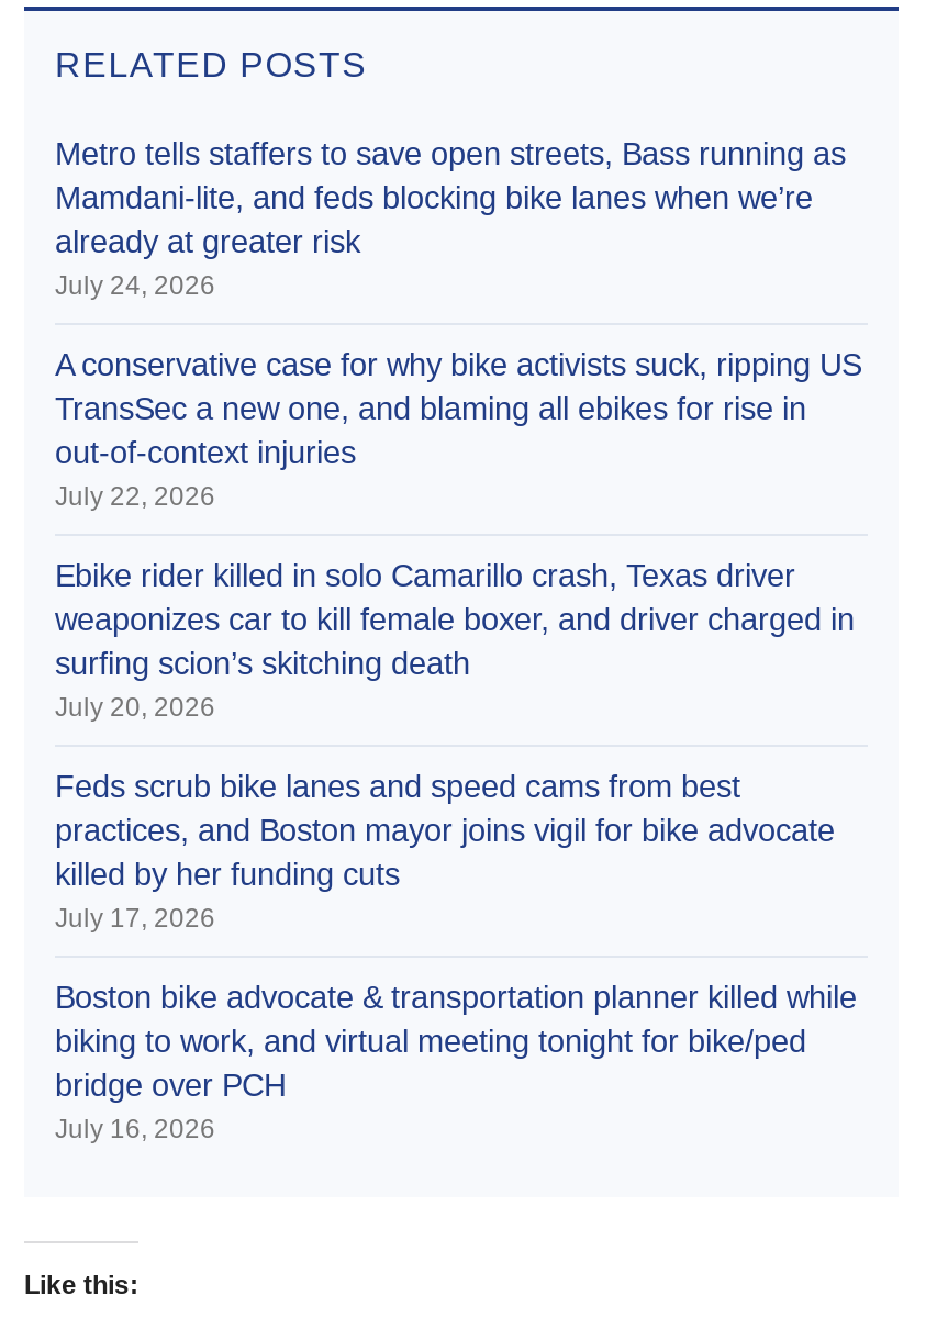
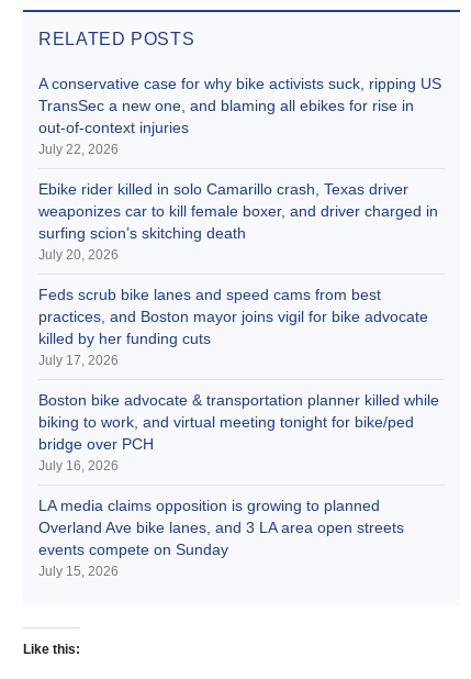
[55,136,846,301] Metro tells staffers to save open streets, Bass running as | Mamdani-lite, and feds blocking bike lanes when we’re | already at greater risk | July 24, 2026 -> none
moved [55,347,861,1144] -> [38,74,441,473]: A conservative case for why bike activists suck, ripping US | TransSec a new one, and blaming all ebikes for rise in | out-of-context injuries | ... | bridge over PCH | July 16, 2026
none -> [38,496,404,579] LA media claims opposition is growing to planned | Overland Ave bike lanes, and 3 LA area open streets | events compete on Sunday | July 15, 2026

